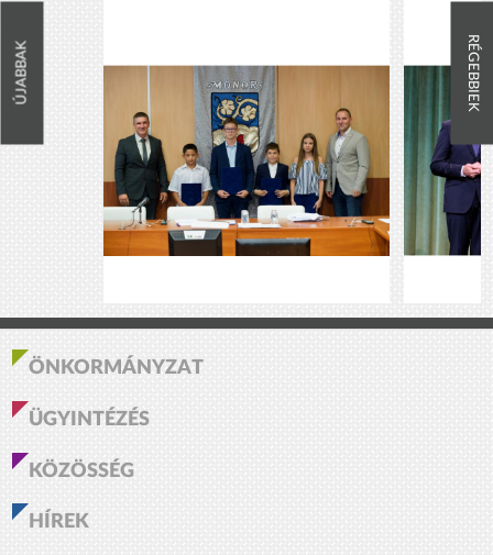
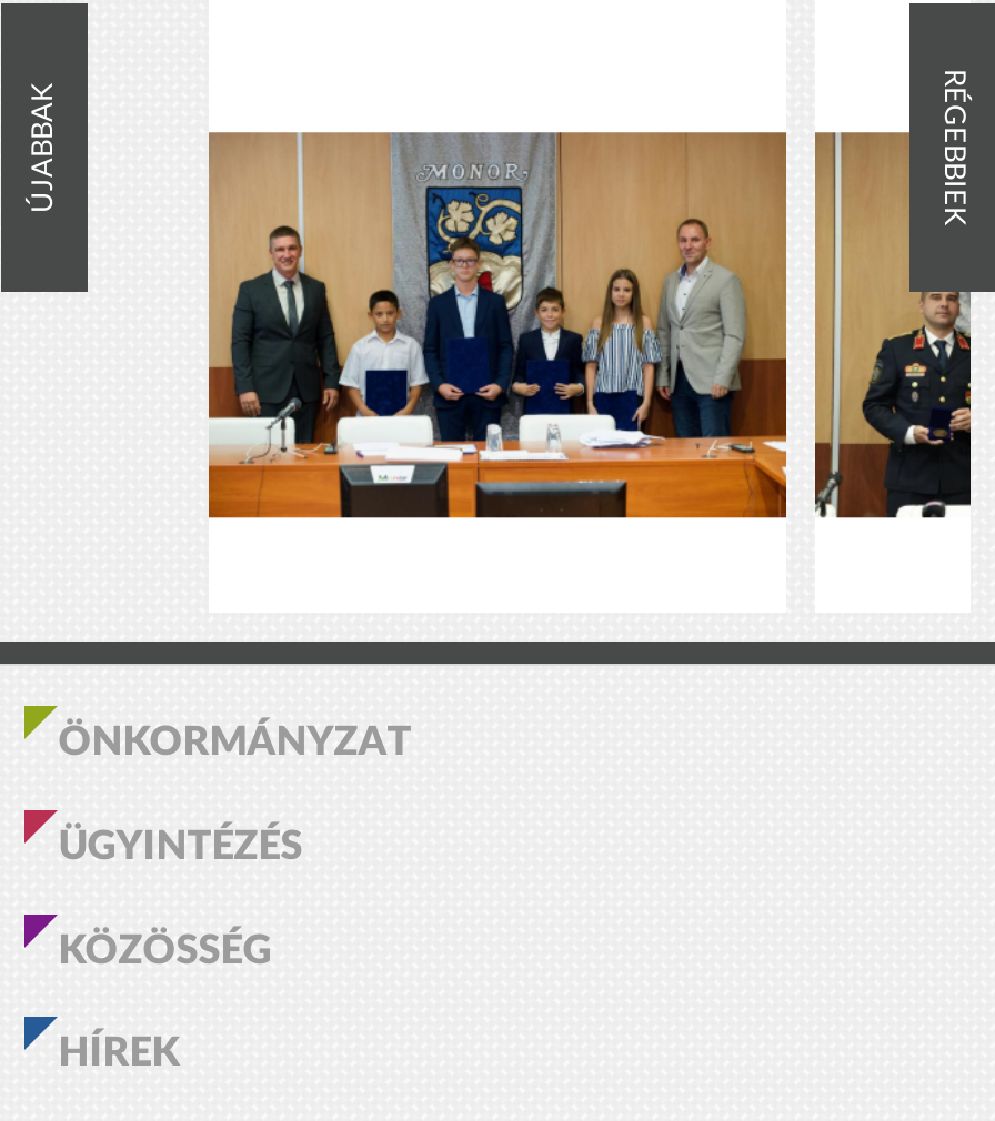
[403,65,482,257] [image] -> [813,131,973,519] [image]

